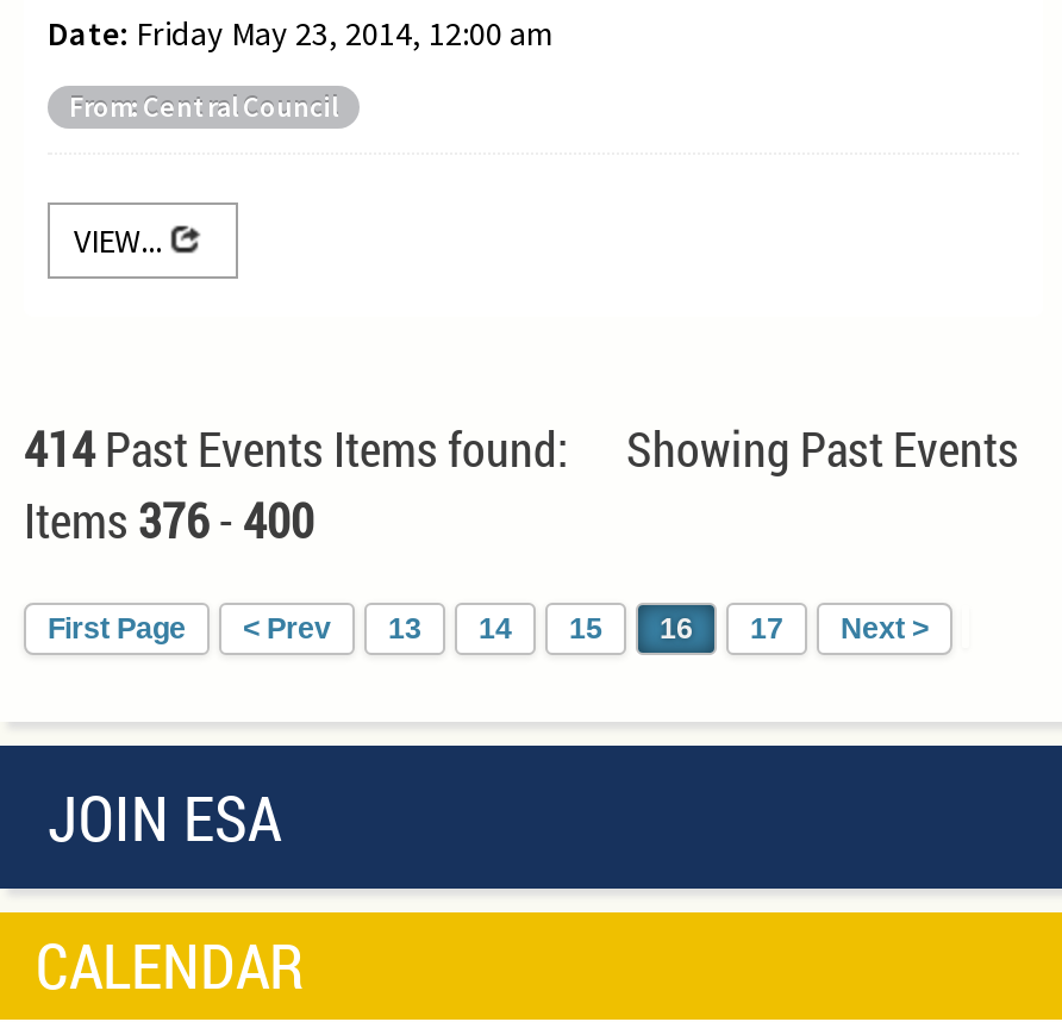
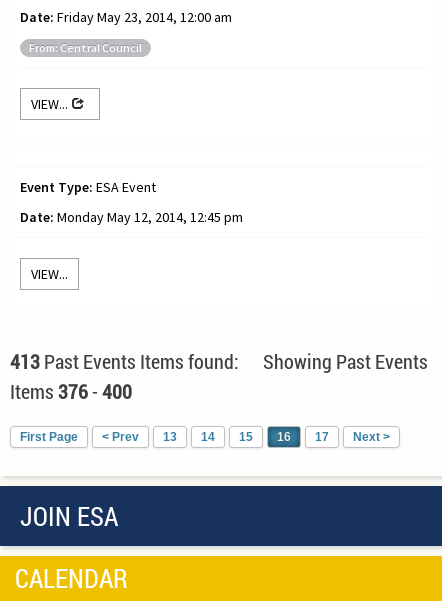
[24,417,1019,479] 414 Past Events Items found: Showing Past Events -> [10,178,428,374] Event Type: ESA Event | Date: Monday May 12, 2014, 12:45 pm | VIEW... | 413 Past Events Items found: Showing Past Events

